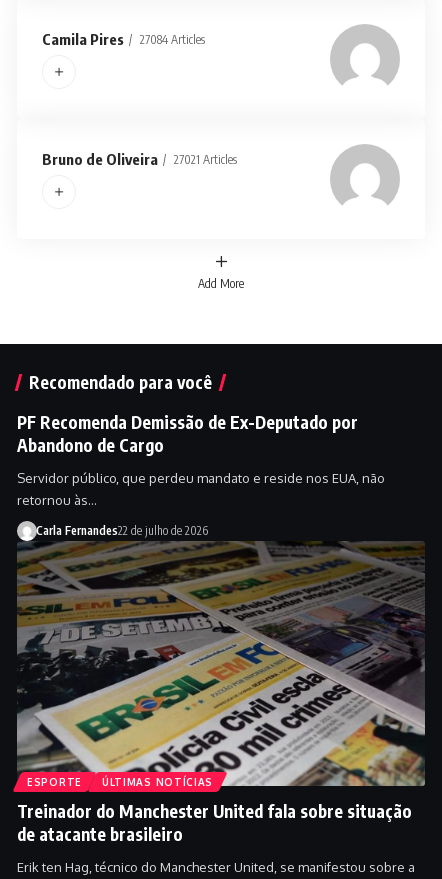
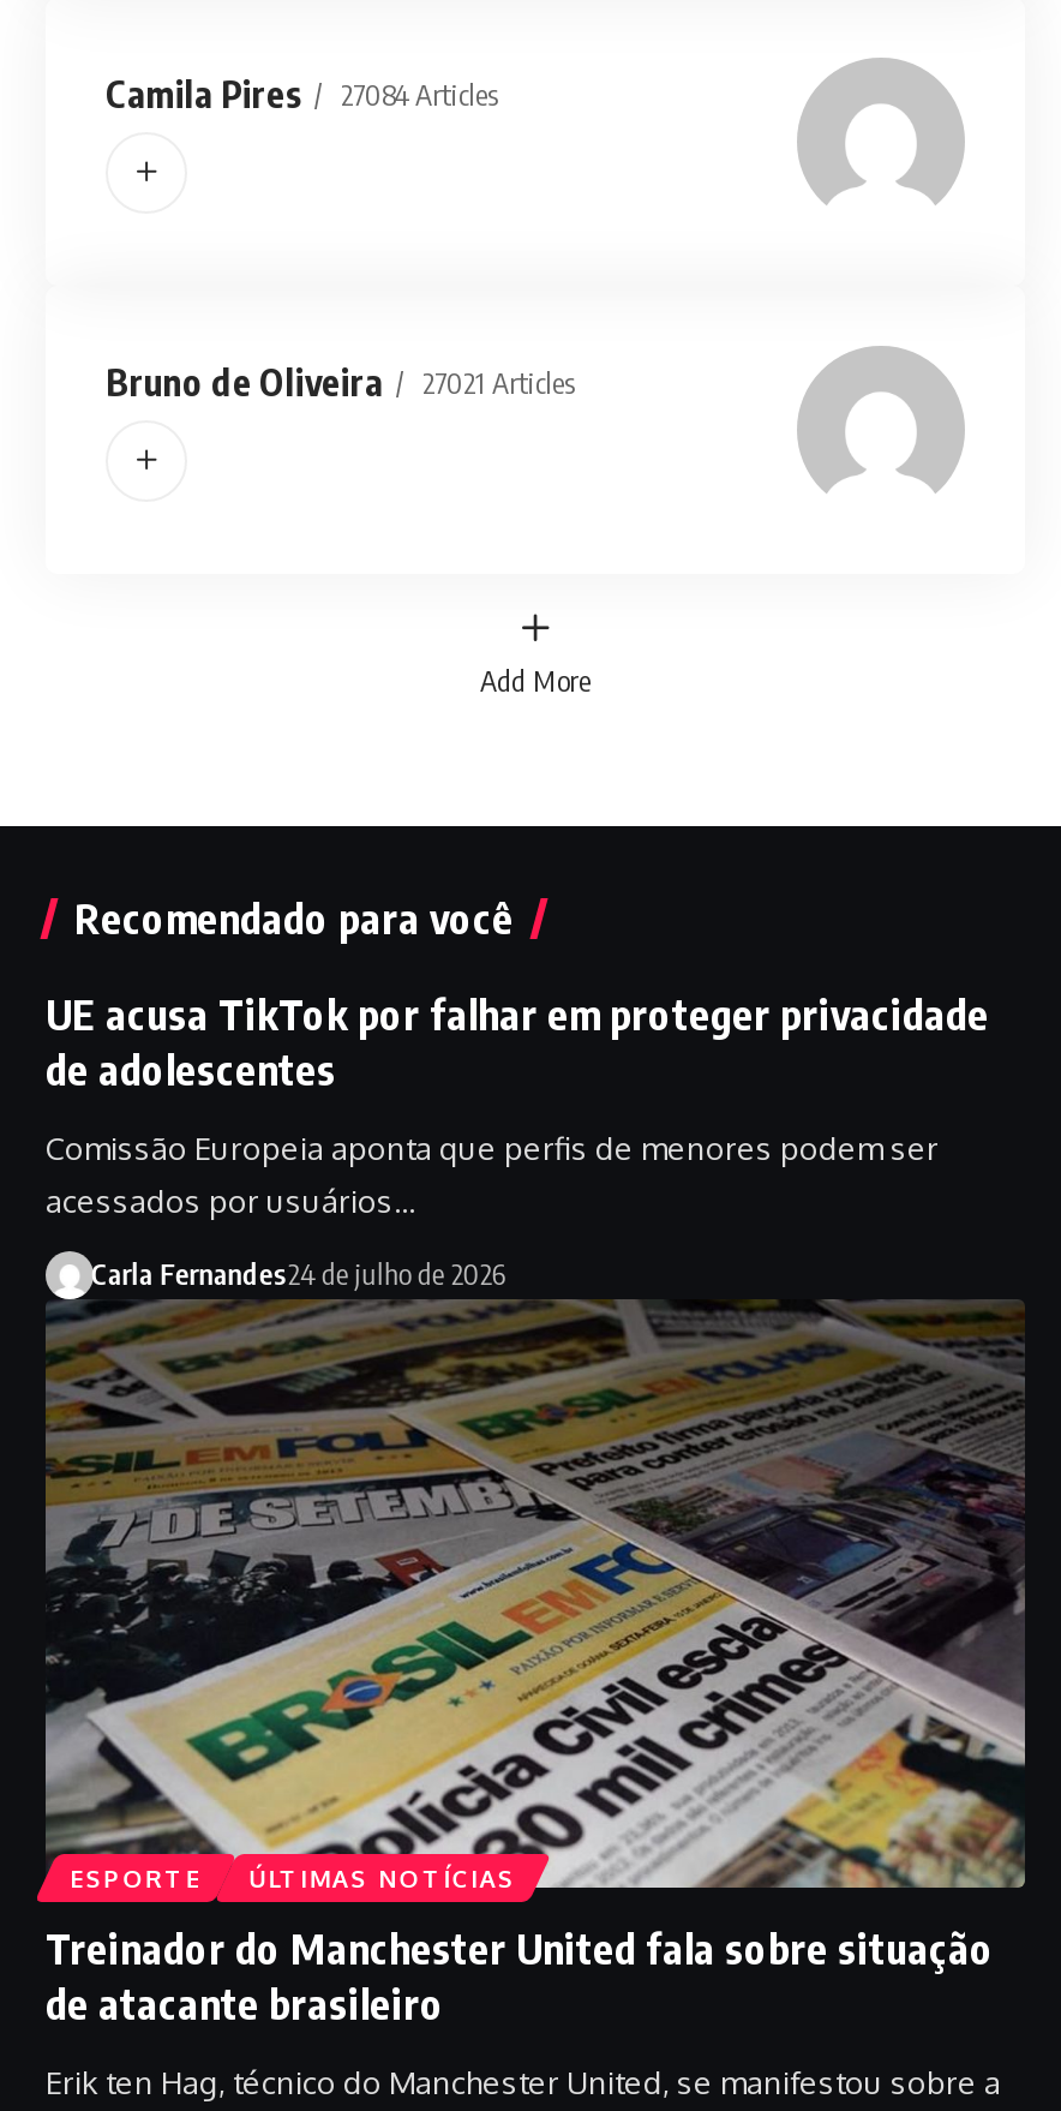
[17,411,358,456] PF Recomenda Demissão de Ex-Deputado por | Abandono de Cargo -> [46,987,989,1095] UE acusa TikTok por falhar em proteger privacidade | de adolescentes
[17,470,385,508] Servidor público, que perdeu mandato e reside nos EUA, não | retornou às… -> [46,1129,939,1220] Comissão Europeia aponta que perfis de menores podem ser | acessados por usuários…
[36,523,208,538] Carla Fernandes22 de julho de 2026 -> [91,1256,506,1292] Carla Fernandes24 de julho de 2026

